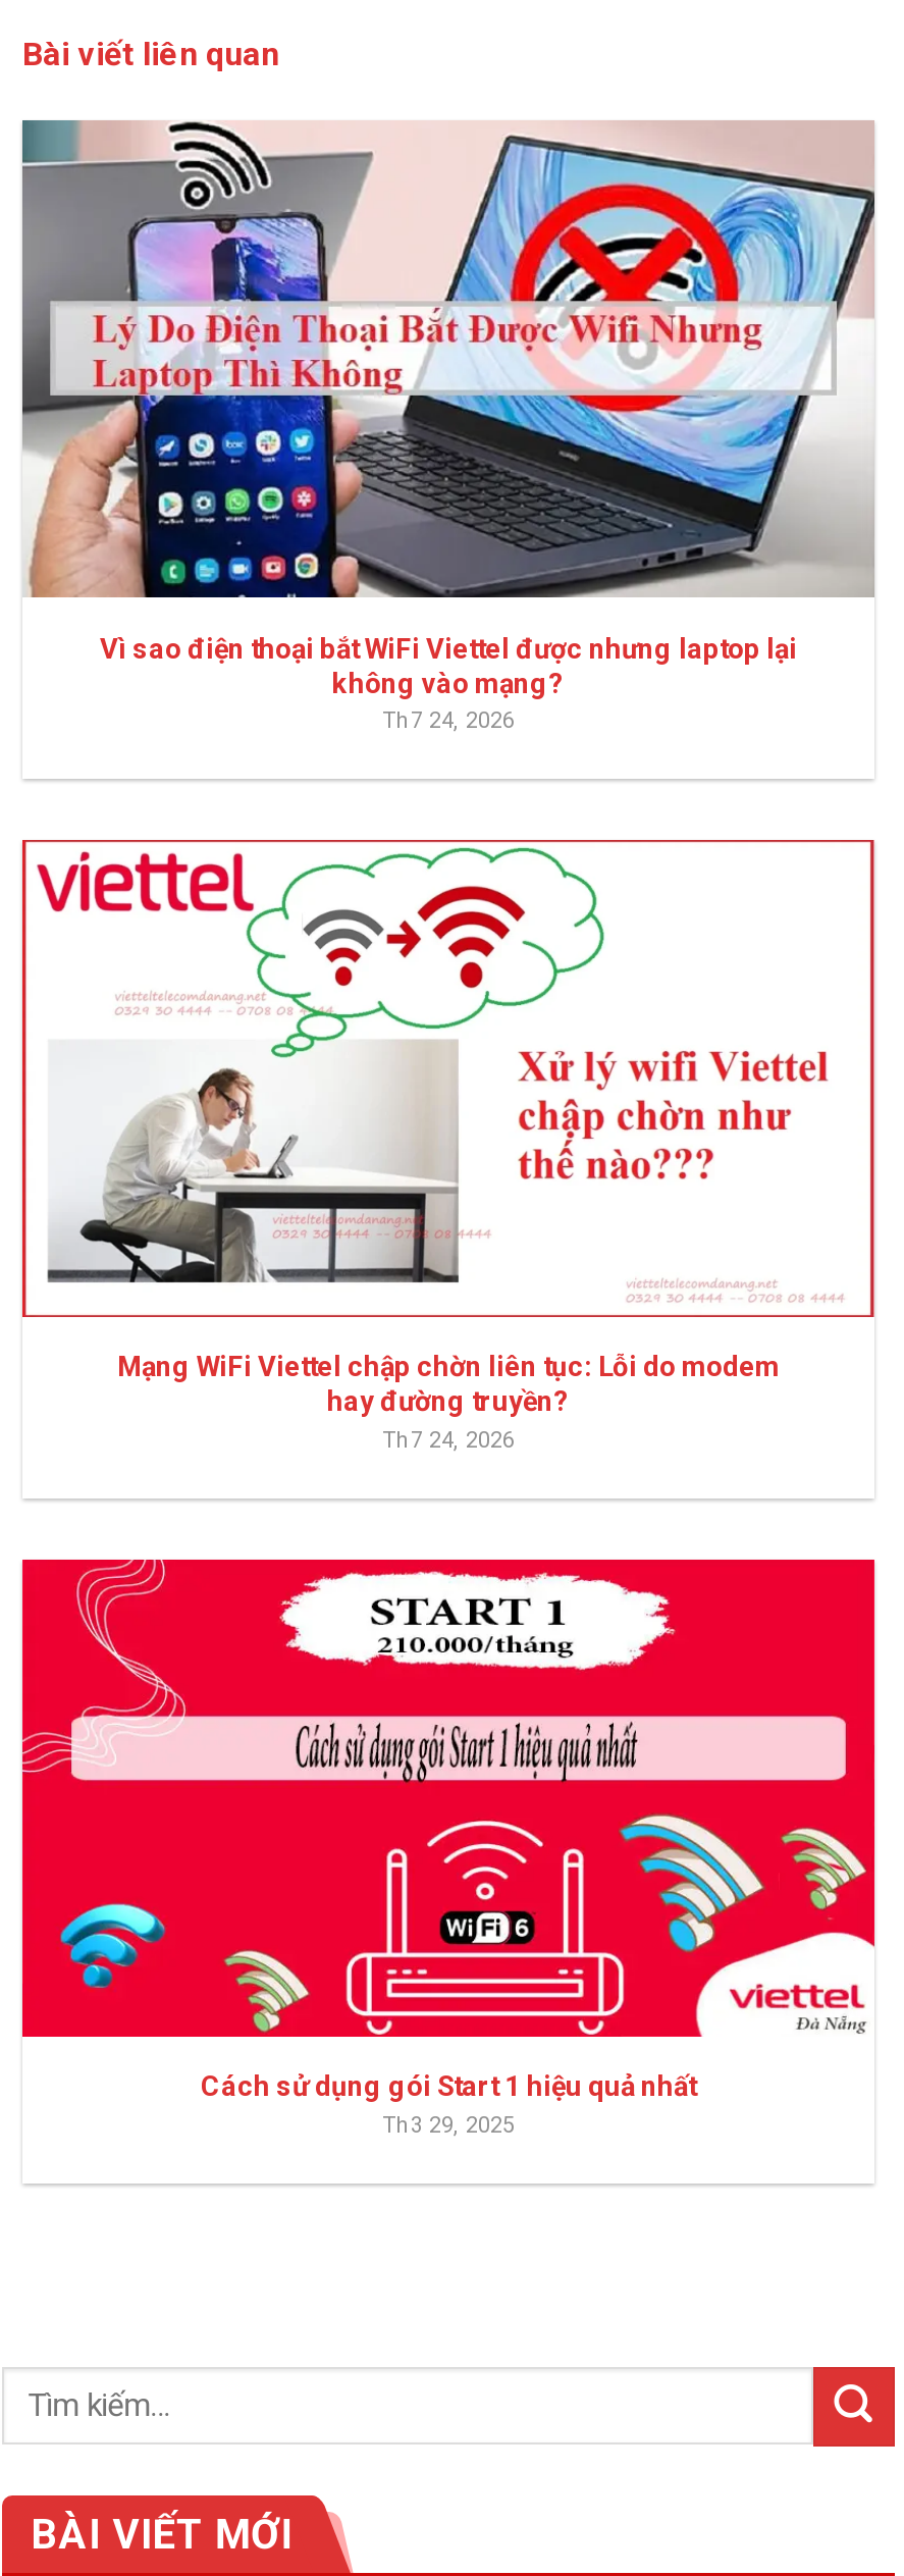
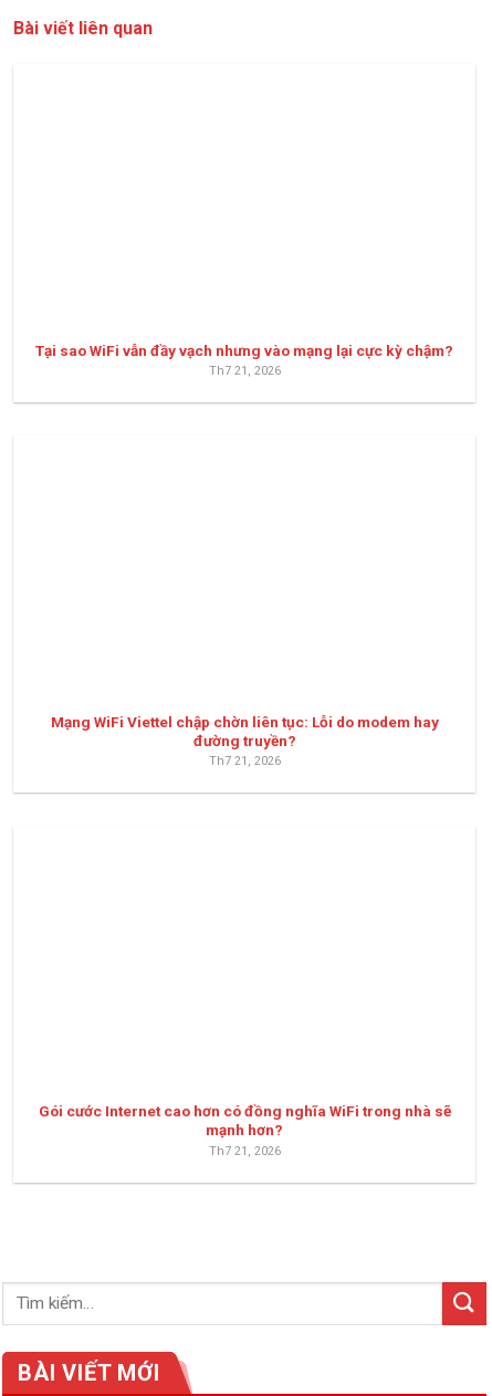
[20,118,876,599] [image] -> none
[100,632,797,734] Vì sao điện thoại bắt WiFi Viettel được nhưng laptop lại | không vào mạng? | Th7 24, 2026 -> [35,341,453,378] Tại sao WiFi vẫn đầy vạch nhưng vào mạng lại cực kỳ chậm? | Th7 21, 2026
[20,838,876,1319] [image] -> none
[117,1351,780,1453] Mạng WiFi Viettel chập chờn liên tục: Lỗi do modem | hay đường truyền? | Th7 24, 2026 -> [50,712,438,768] Mạng WiFi Viettel chập chờn liên tục: Lỗi do modem hay | đường truyền? | Th7 21, 2026
[20,1558,876,2039] [image] -> none
[201,2070,696,2138] Cách sử dụng gói Start 1 hiệu quả nhất | Th3 29, 2025 -> [38,1102,451,1158] Gói cước Internet cao hơn có đồng nghĩa WiFi trong nhà sẽ | mạnh hơn? | Th7 21, 2026

